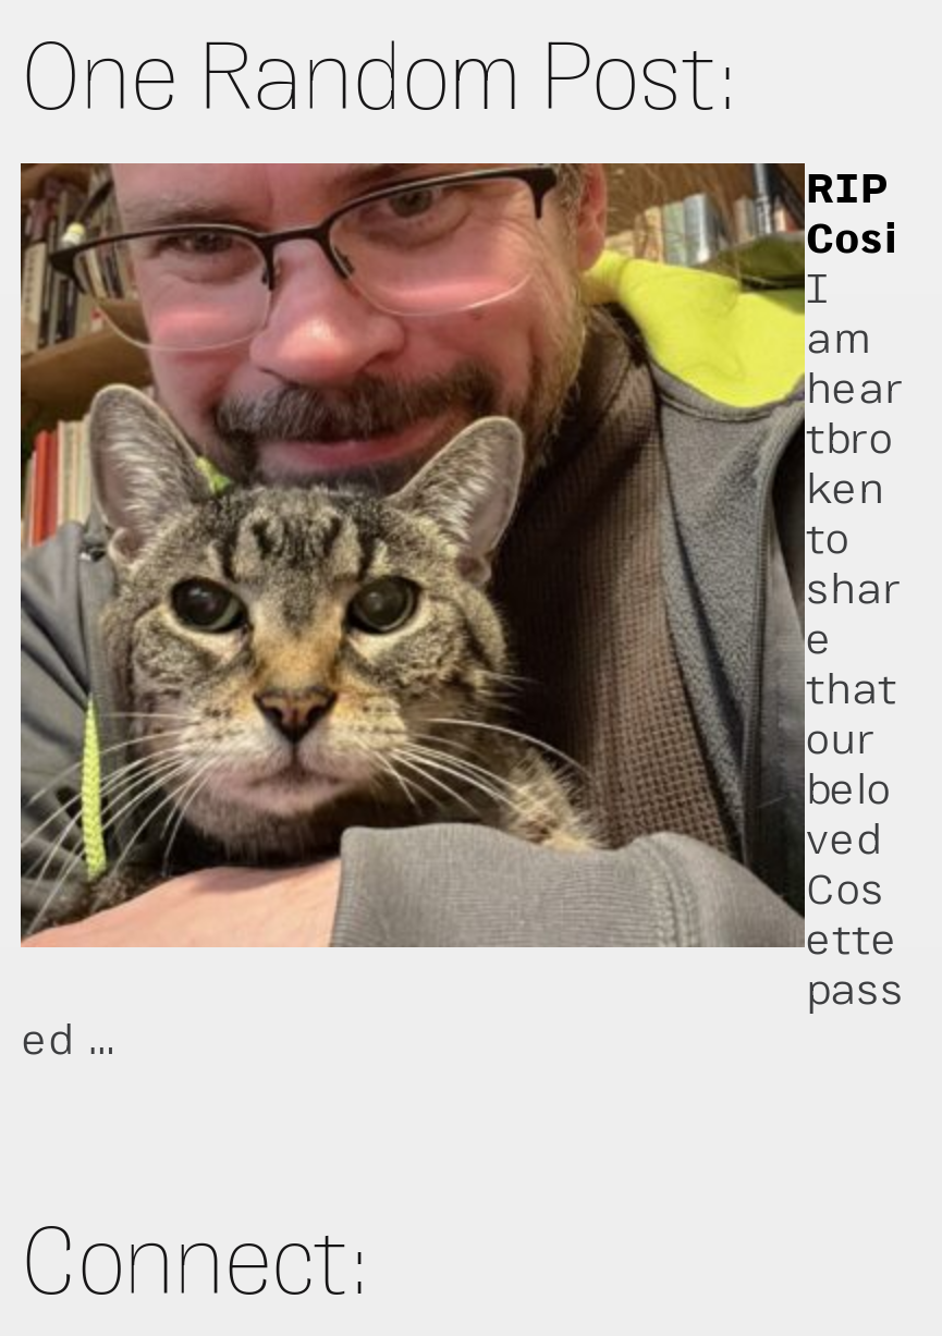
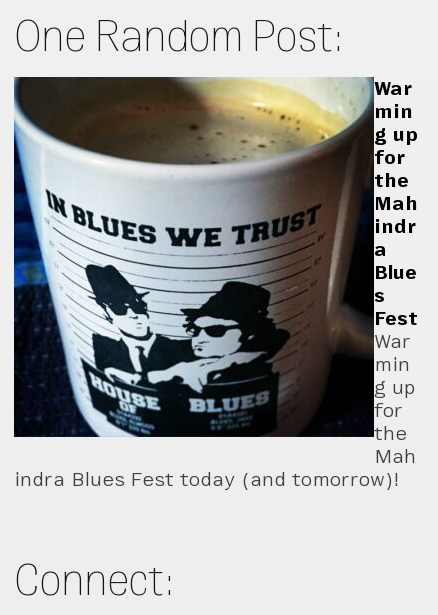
[19,161,904,1063] [image] | RIP | Cosi | I | am | hear | tbro | ken | to | shar | e | that | our | belo | ved | Cos | ette | pass | ed … -> [13,76,418,490] [image] | War | min | g up | for | the | Mah | indr | a | Blue | s | Fest | War | min | g up | for | the | Mah | indra Blues Fest today (and tomorrow)!

